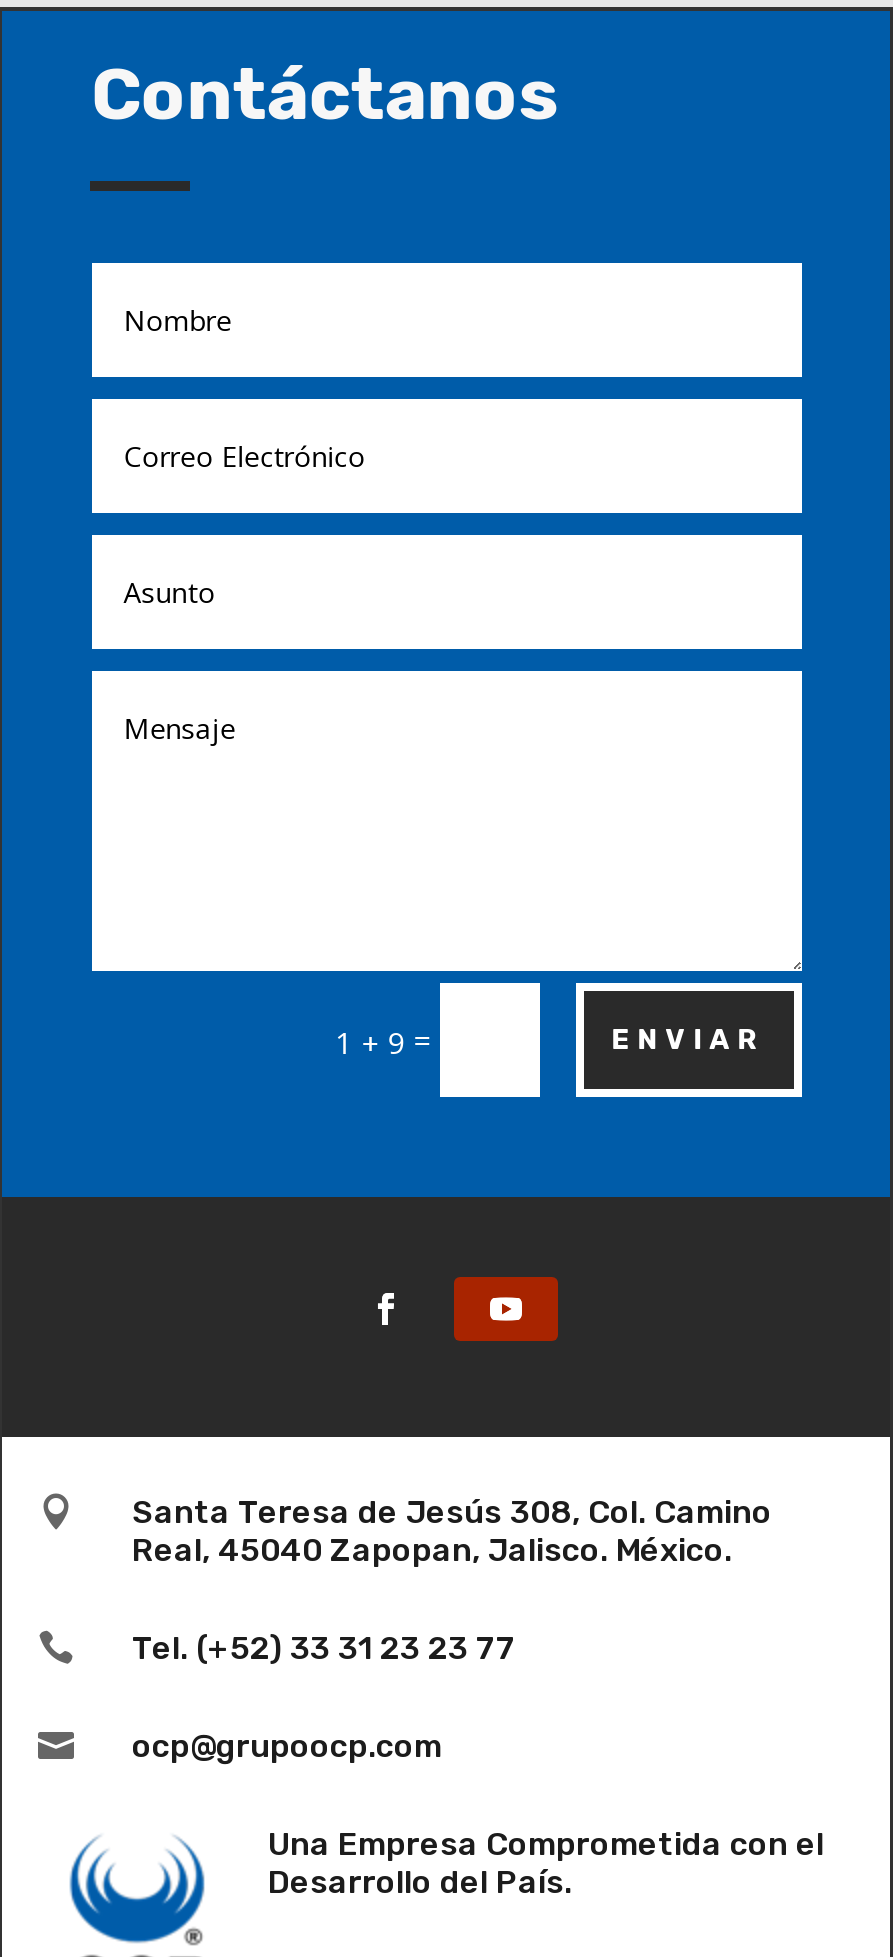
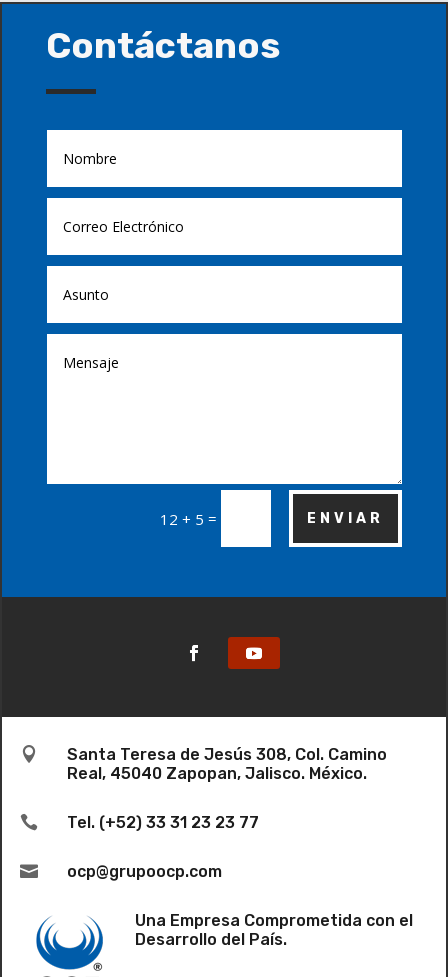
[335,1018,439,1061] 1 + 9 = -> [160,508,221,529] 12 + 5 =

